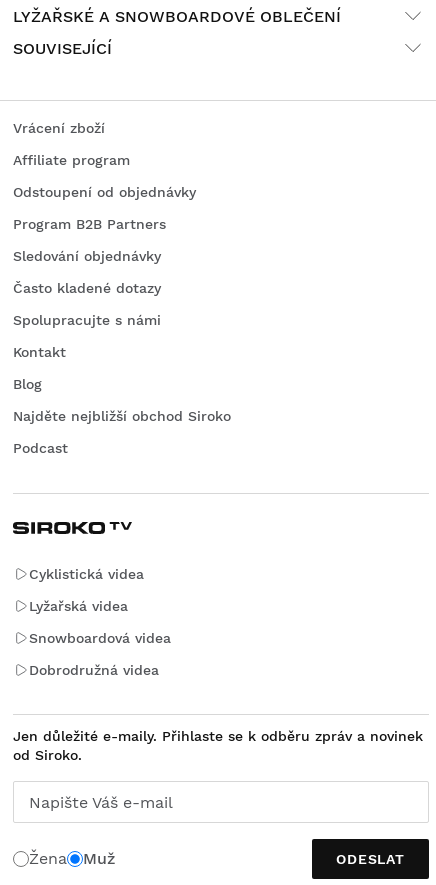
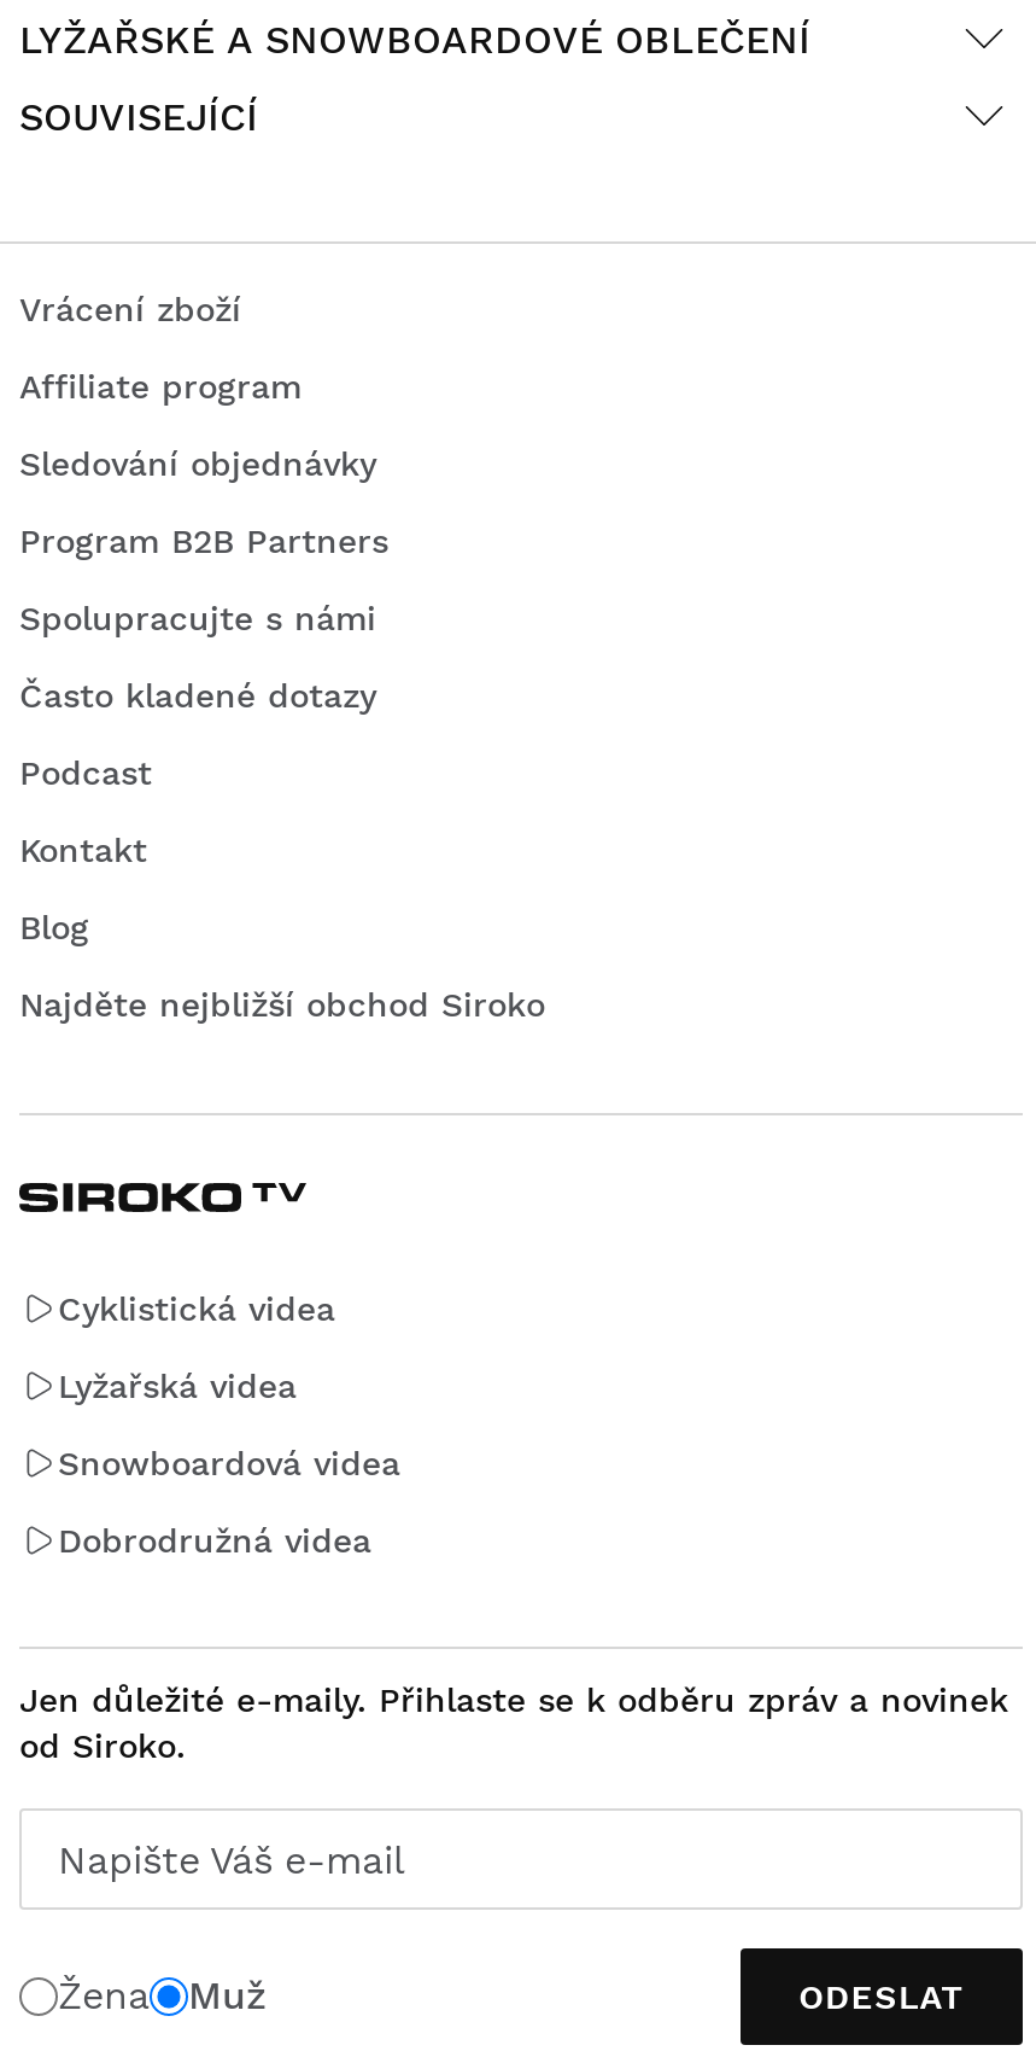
[13,184,196,200] Odstoupení od objednávky -> none
moved [13,248,161,264] -> [19,445,376,483]: Sledování objednávky
moved [13,312,161,328] -> [19,599,376,638]: Spolupracujte s námi
moved [13,440,68,456] -> [19,754,152,792]: Podcast

